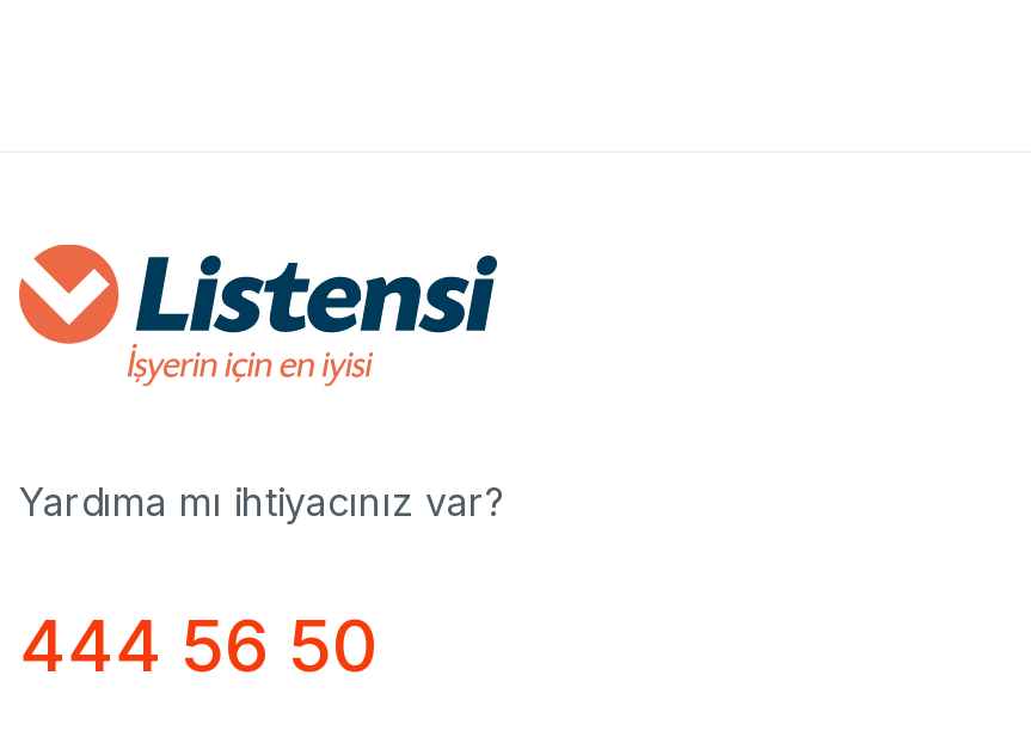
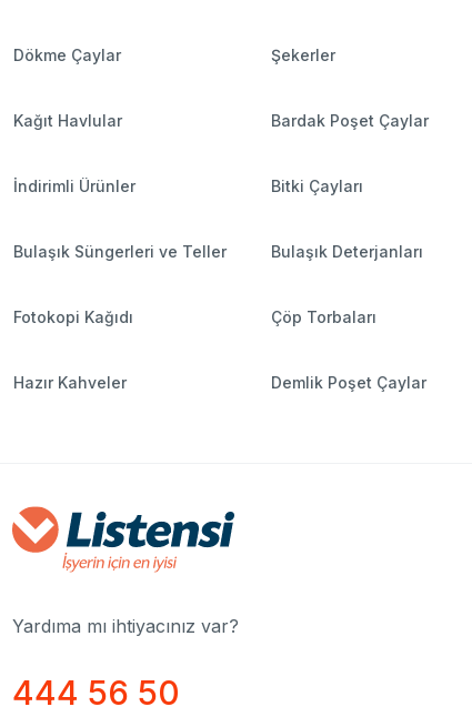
none -> [13,45,428,391] Dökme Çaylar | Şekerler | Kağıt Havlular | Bardak Poşet Çaylar | İndirimli Ürünler | Bitki Çayları | Bulaşık Süngerleri ve Teller | Bulaşık Deterjanları | Fotokopi Kağıdı | Çöp Torbaları | Hazır Kahveler | Demlik Poşet Çaylar

